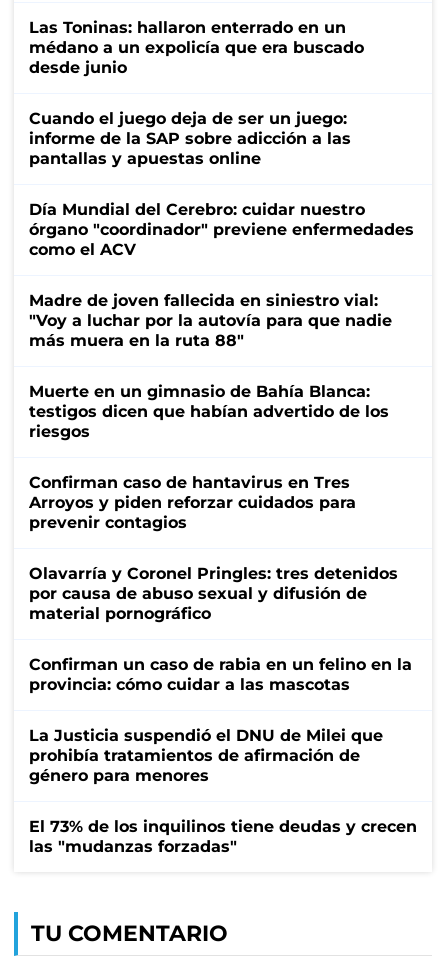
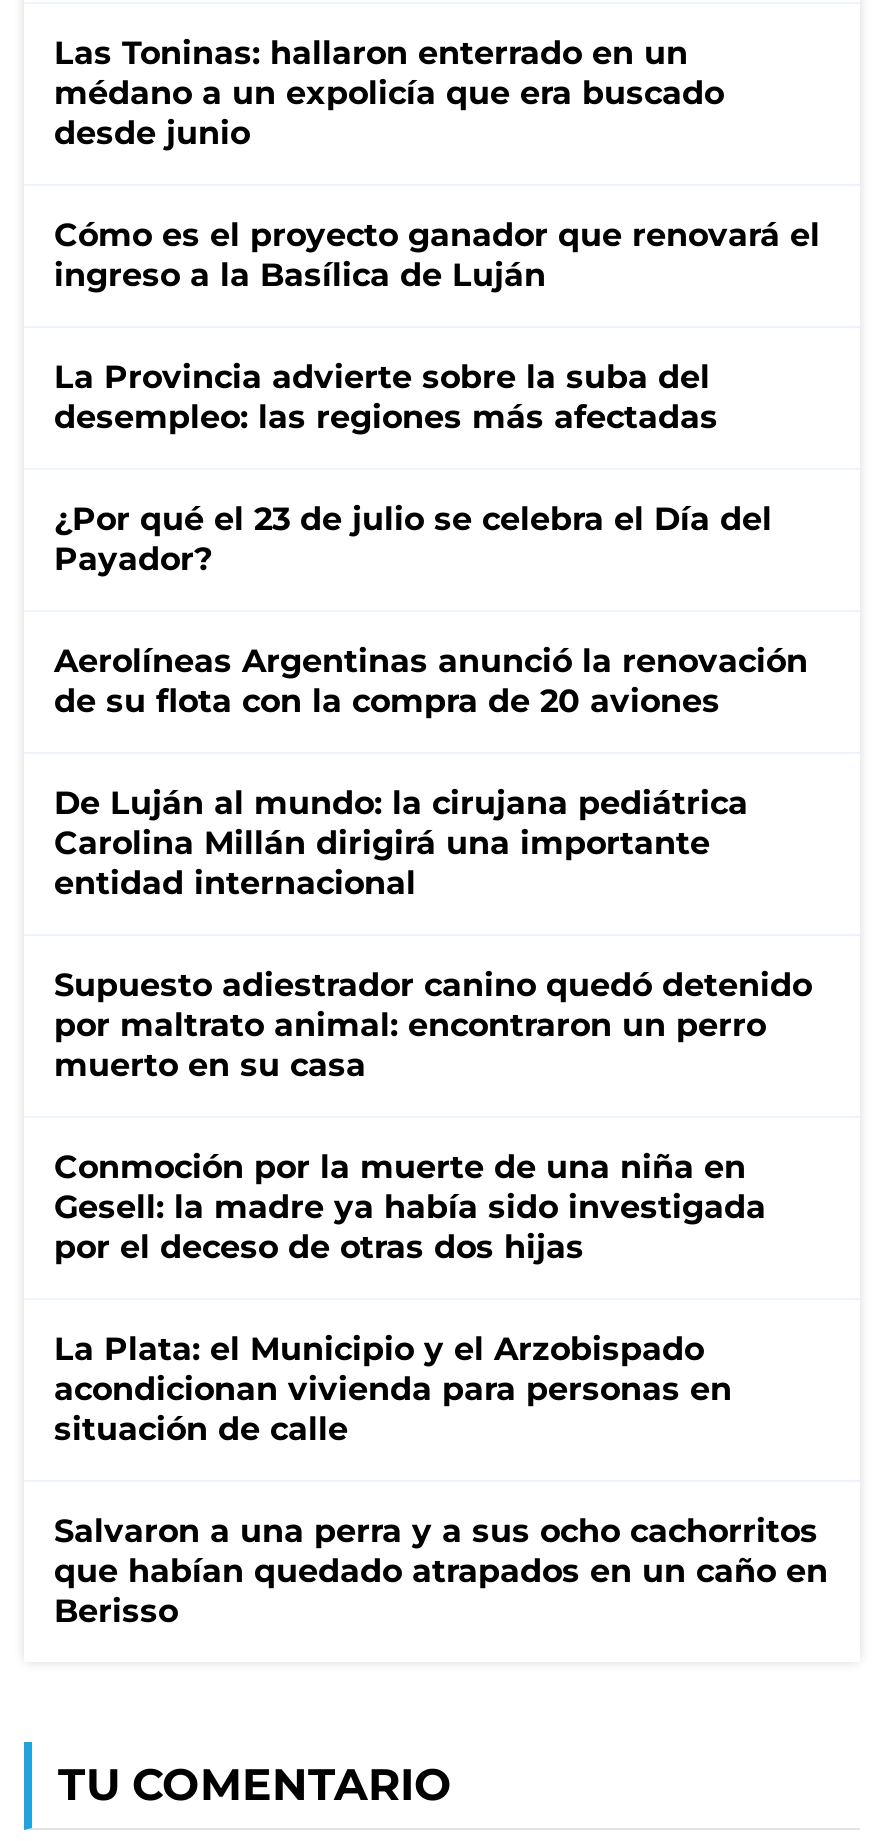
[29,109,351,168] Cuando el juego deja de ser un juego: | informe de la SAP sobre adicción a las | pantallas y apuestas online -> [54,216,820,294] Cómo es el proyecto ganador que renovará el | ingreso a la Basílica de Luján
[29,200,414,259] Día Mundial del Cerebro: cuidar nuestro | órgano "coordinador" previene enfermedades | como el ACV -> [54,358,718,436] La Provincia advierte sobre la suba del | desempleo: las regiones más afectadas
[29,291,392,350] Madre de joven fallecida en siniestro vial: | "Voy a luchar por la autovía para que nadie | más muera en la ruta 88" -> [54,500,772,578] ¿Por qué el 23 de julio se celebra el Día del | Payador?
[29,382,389,441] Muerte en un gimnasio de Bahía Blanca: | testigos dicen que habían advertido de los | riesgos -> [54,642,808,720] Aerolíneas Argentinas anunció la renovación | de su flota con la compra de 20 aviones
[29,473,356,532] Confirman caso de hantavirus en Tres | Arroyos y piden reforzar cuidados para | prevenir contagios -> [54,784,748,902] De Luján al mundo: la cirujana pediátrica | Carolina Millán dirigirá una importante | entidad internacional
[29,564,398,623] Olavarría y Coronel Pringles: tres detenidos | por causa de abuso sexual y difusión de | material pornográfico -> [54,966,812,1084] Supuesto adiestrador canino quedó detenido | por maltrato animal: encontraron un perro | muerto en su casa
[29,655,412,694] Confirman un caso de rabia en un felino en la | provincia: cómo cuidar a las mascotas -> [54,1148,766,1266] Conmoción por la muerte de una niña en | Gesell: la madre ya había sido investigada | por el deceso de otras dos hijas
[29,726,383,785] La Justicia suspendió el DNU de Milei que | prohibía tratamientos de afirmación de | género para menores -> [54,1330,732,1448] La Plata: el Municipio y el Arzobispado | acondicionan vivienda para personas en | situación de calle
[29,817,417,856] El 73% de los inquilinos tiene deudas y crecen | las "mudanzas forzadas" -> [54,1512,828,1630] Salvaron a una perra y a sus ocho cachorritos | que habían quedado atrapados en un caño en | Berisso

